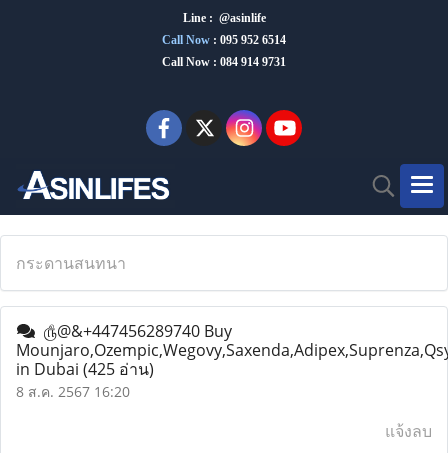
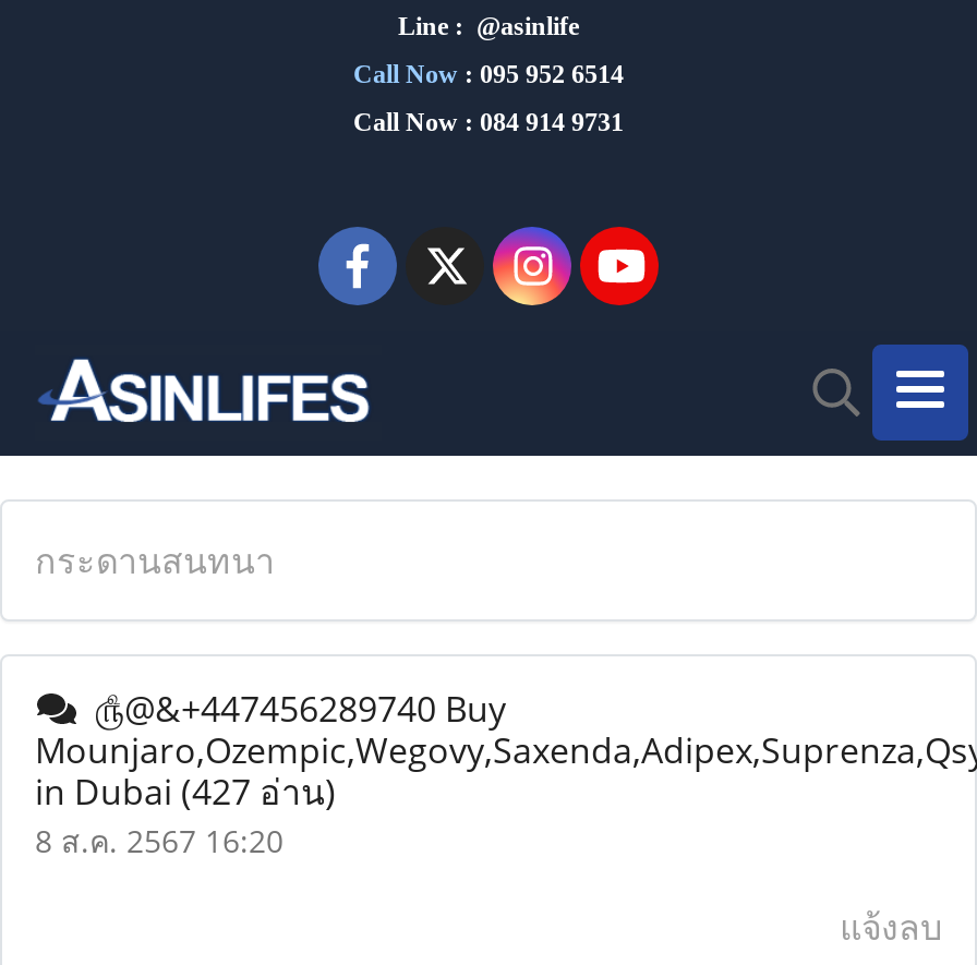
[16,358,154,380] in Dubai (425 อ่าน) -> [35,768,336,816] in Dubai (427 อ่าน)

